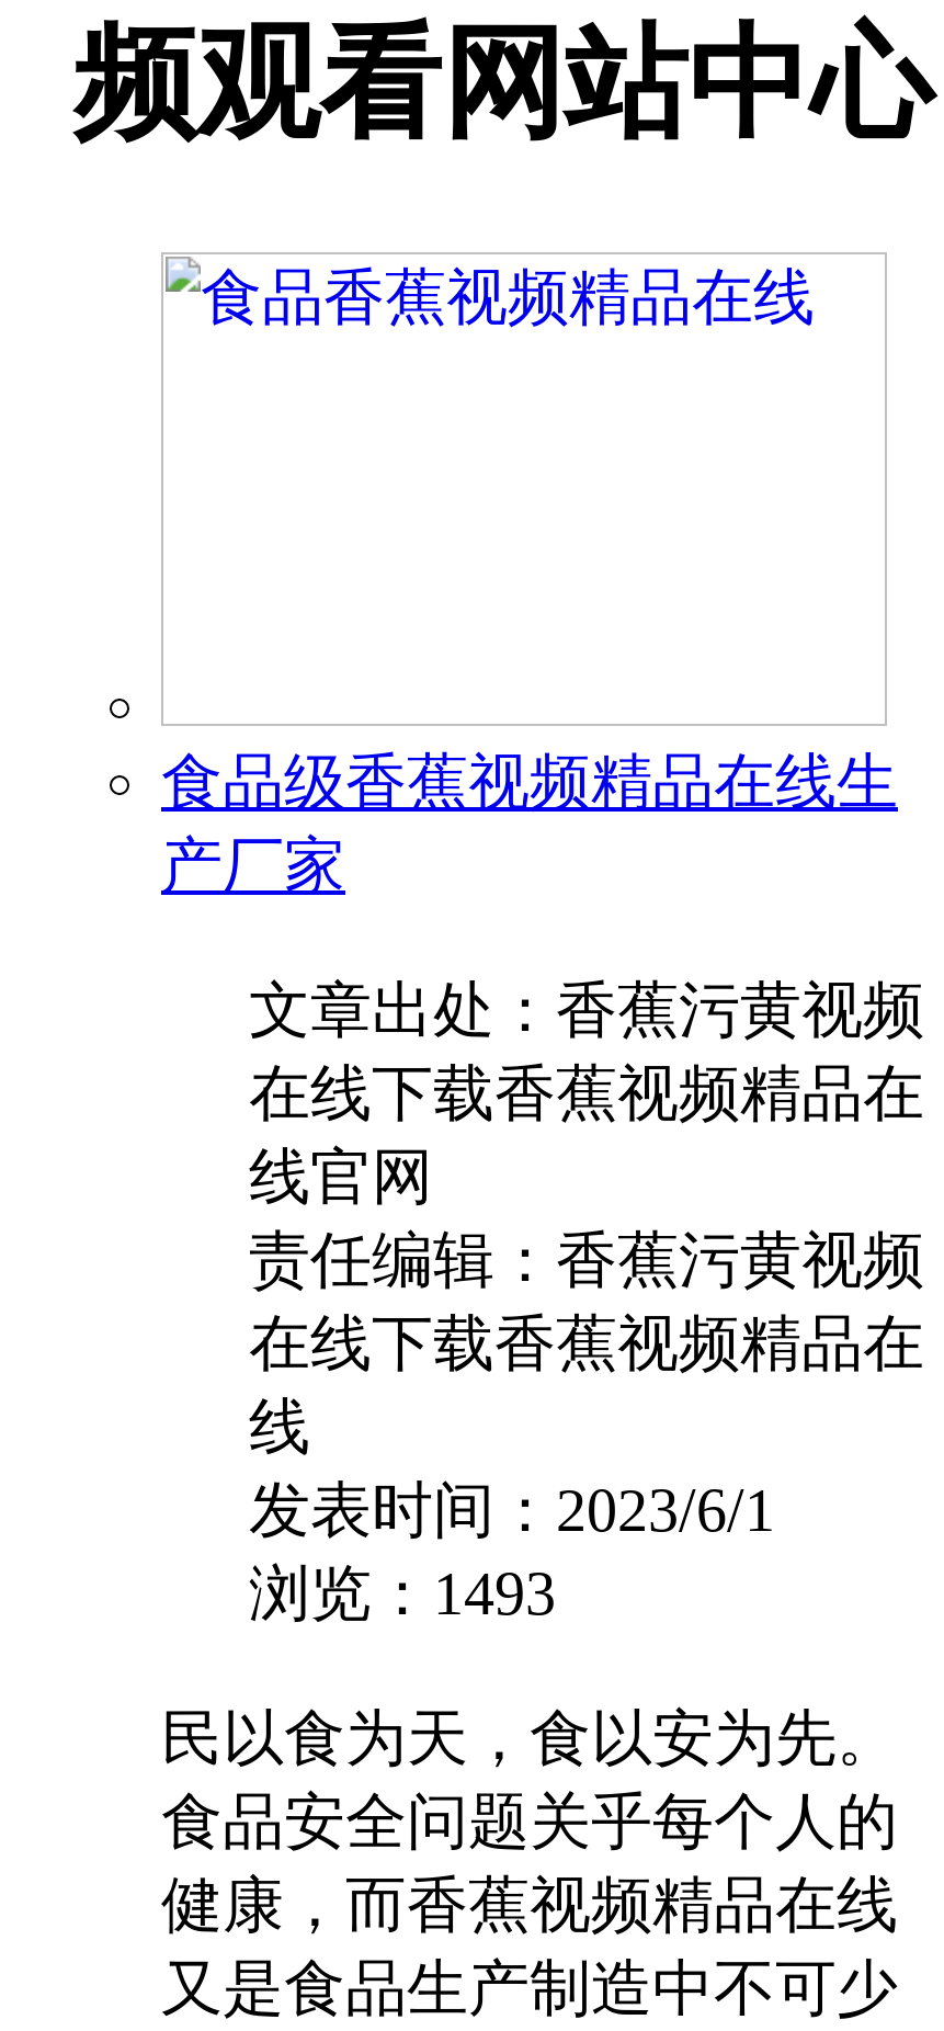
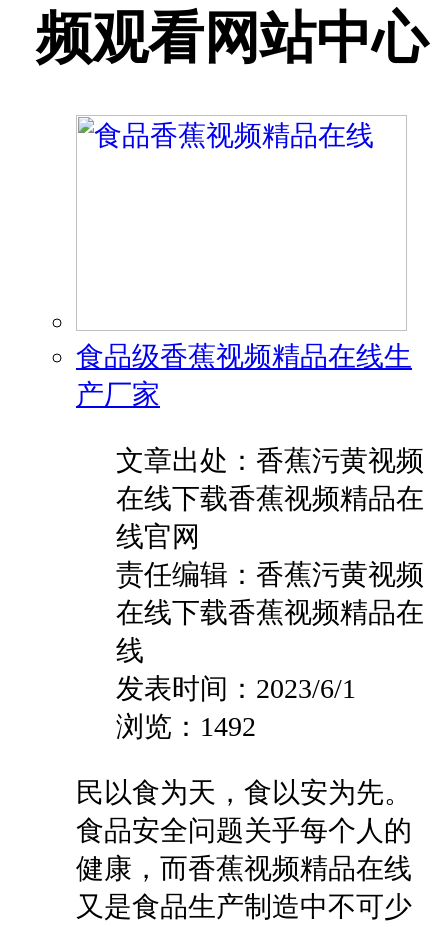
[249,1558,556,1626] 浏览：1493 -> [116,710,256,741] 浏览：1492

